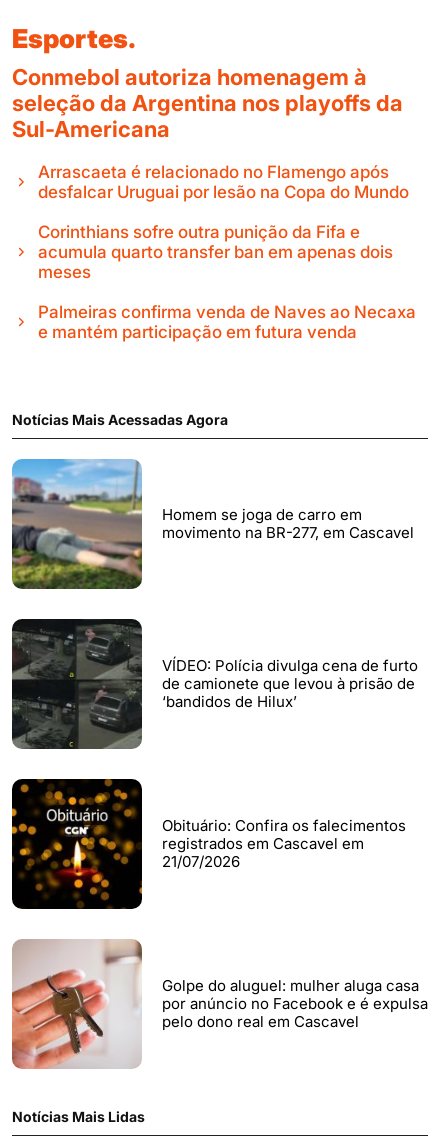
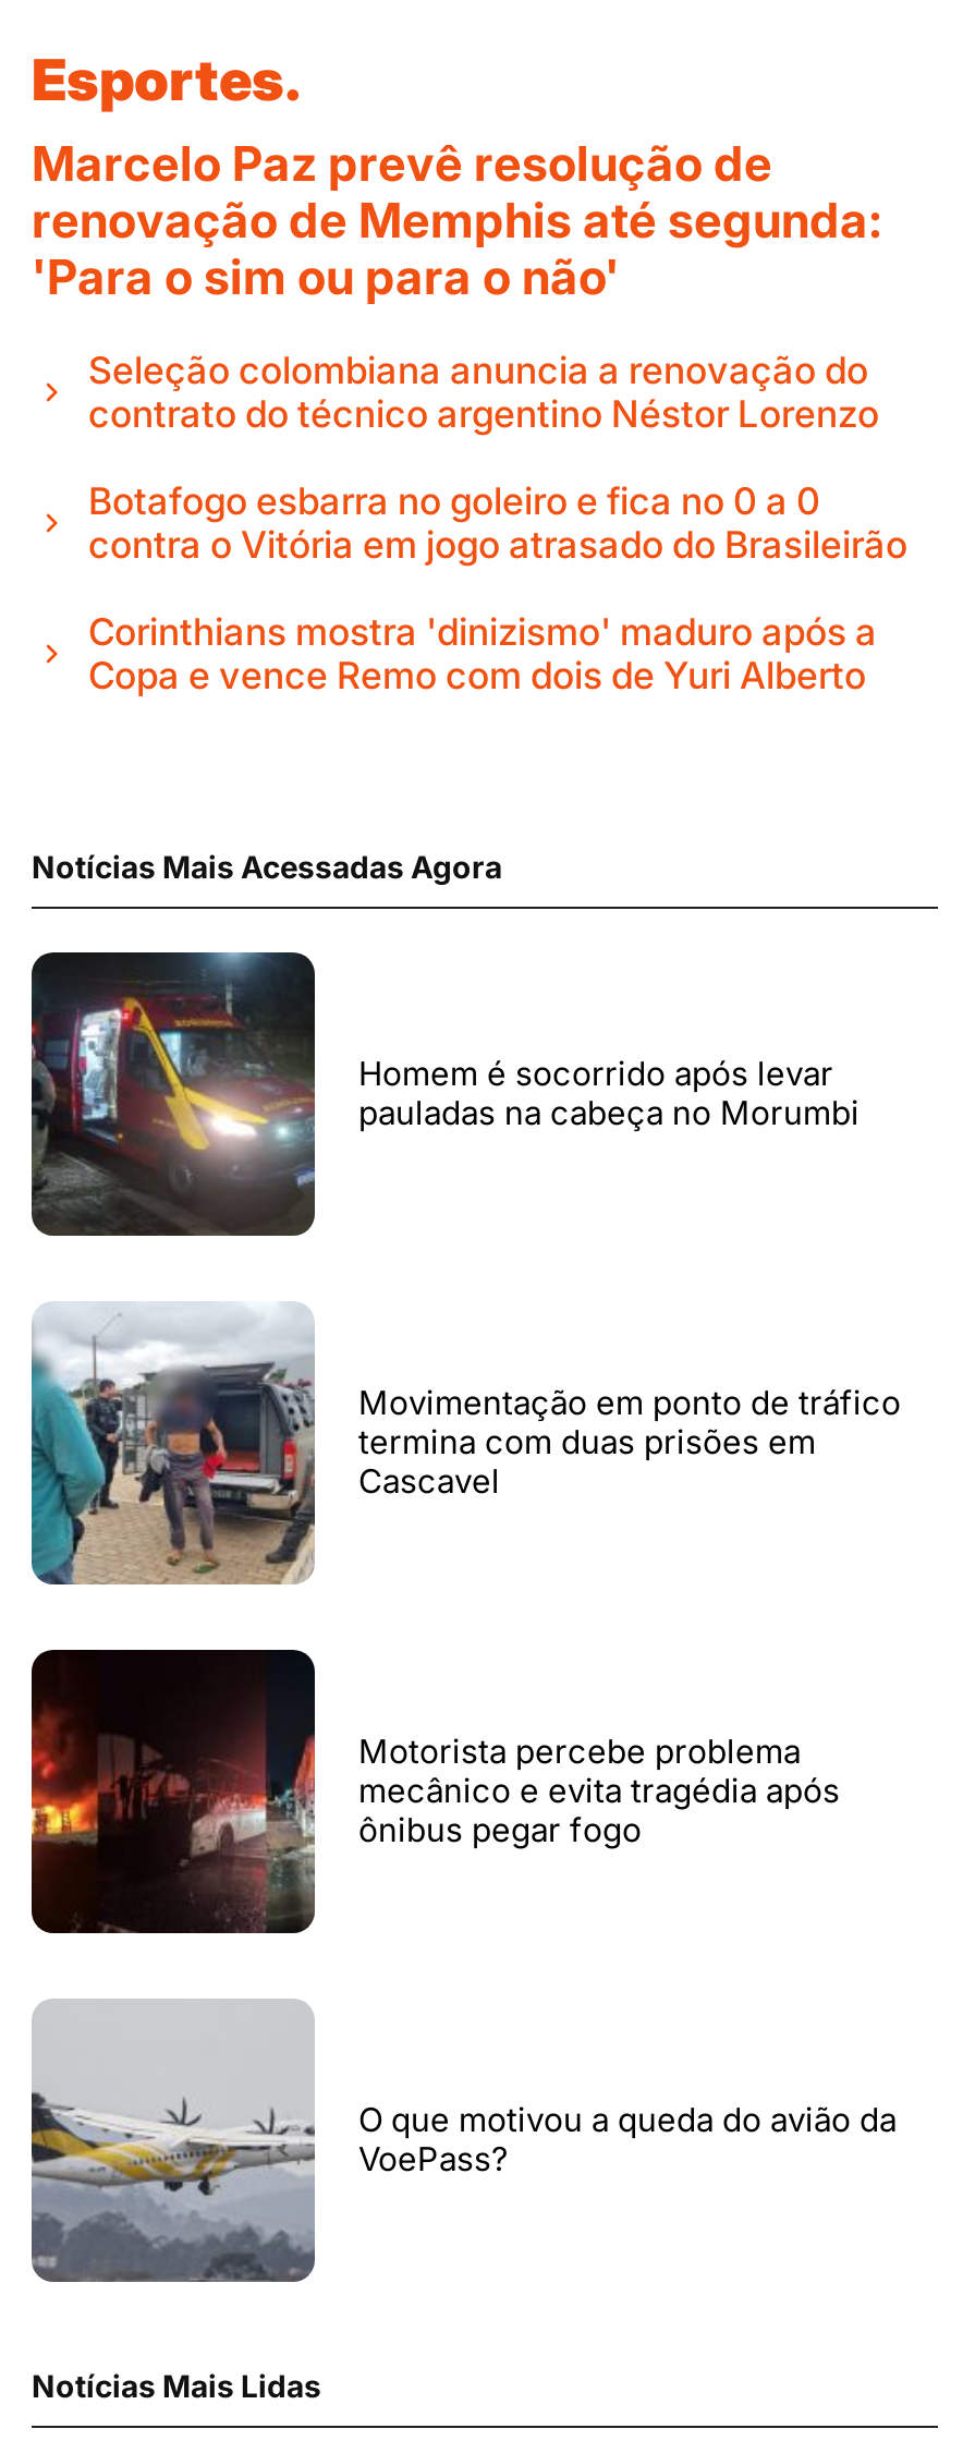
[12,64,403,142] Conmebol autoriza homenagem à | seleção da Argentina nos playoffs da | Sul-Americana -> [32,135,881,305] Marcelo Paz prevê resolução de | renovação de Memphis até segunda: | 'Para o sim ou para o não'
[38,162,409,202] Arrascaeta é relacionado no Flamengo após | desfalcar Uruguai por lesão na Copa do Mundo -> [88,349,879,436] Seleção colombiana anuncia a renovação do | contrato do técnico argentino Néstor Lorenzo
[38,222,393,282] Corinthians sofre outra punição da Fifa e | acumula quarto transfer ban em apenas dois | meses -> [88,479,907,567] Botafogo esbarra no goleiro e fica no 0 a 0 | contra o Vitória em jogo atrasado do Brasileirão
[38,302,416,342] Palmeiras confirma venda de Naves ao Necaxa | e mantém participação em futura venda -> [88,610,877,697] Corinthians mostra 'dinizismo' maduro após a | Copa e vence Remo com dois de Yuri Alberto
[11,458,414,589] [image] | Homem se joga de carro em | movimento na BR-277, em Cascavel -> [29,950,860,1236] [image] | Homem é socorrido após levar | pauladas na cabeça no Morumbi
[11,618,418,749] [image] | VÍDEO: Polícia divulga cena de furto | de camionete que levou à prisão de | ‘bandidos de Hilux’ -> [29,1301,901,1584] [image] | Movimentação em ponto de tráfico | termina com duas prisões em | Cascavel
[11,779,406,909] [image] | Obituário: Confira os falecimentos | registrados em Cascavel em | 21/07/2026 -> [29,1650,840,1933] [image] | Motorista percebe problema | mecânico e evita tragédia após | ônibus pegar fogo
[11,940,428,1070] [image] | Golpe do aluguel: mulher aluga casa | por anúncio no Facebook e é expulsa | pelo dono real em Cascavel -> [29,2003,897,2284] [image] | O que motivou a queda do avião da | VoePass?

